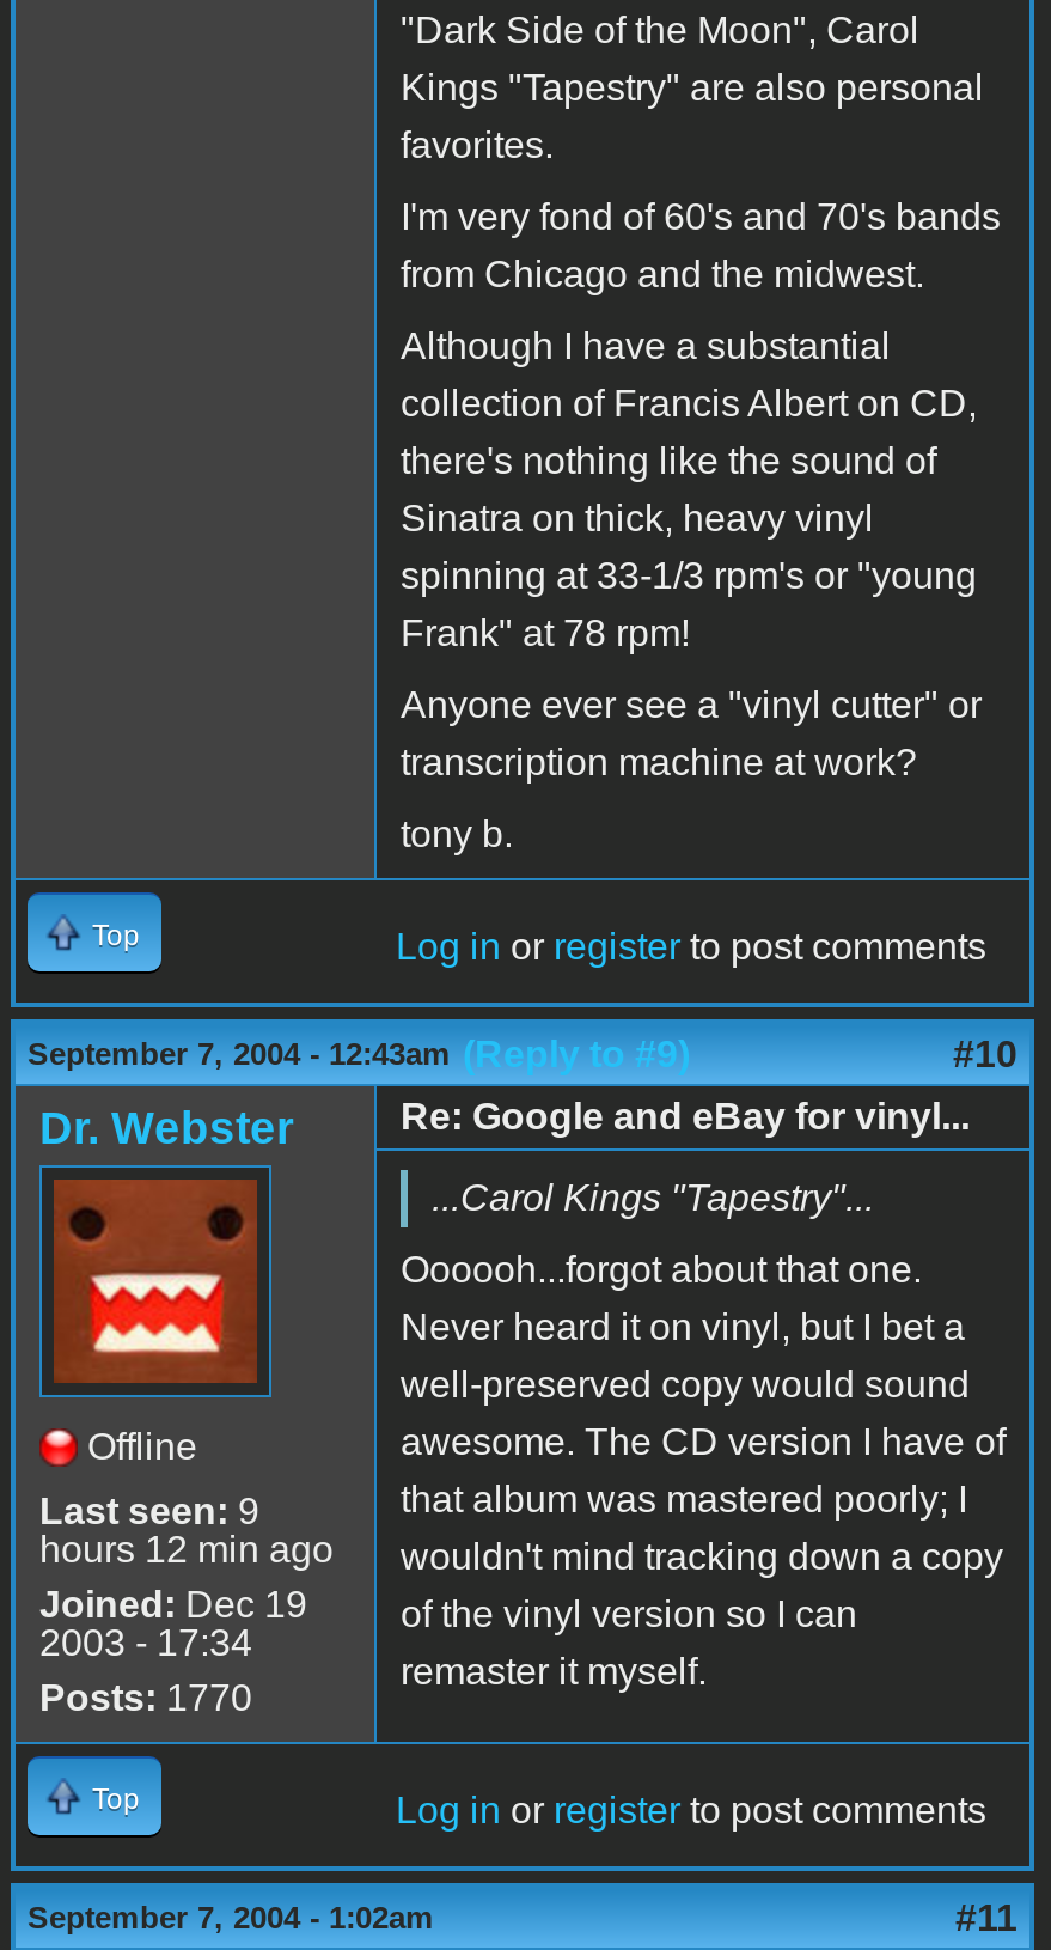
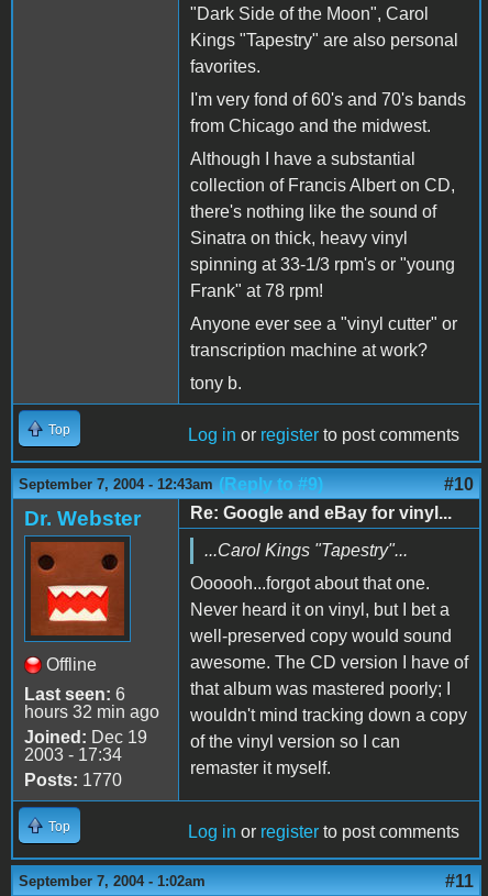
[39,1490,259,1531] Last seen: 9 -> [24,685,125,703] Last seen: 6
[39,1529,1003,1577] hours 12 min ago wouldn't mind tracking down a copy -> [24,702,467,724] hours 32 min ago wouldn't mind tracking down a copy

